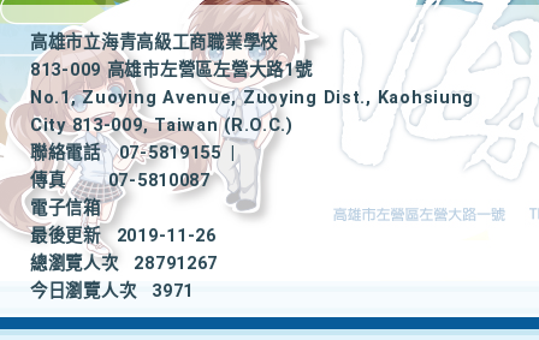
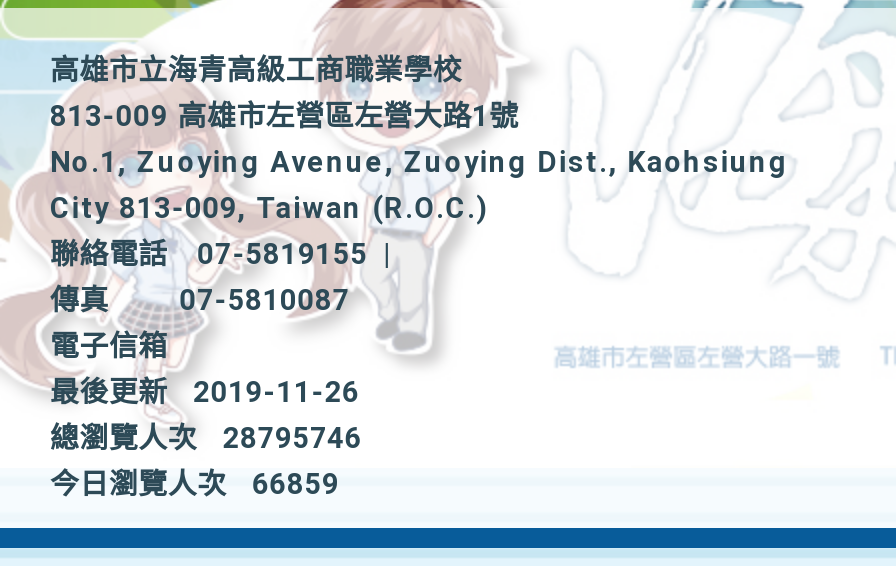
[30,253,218,274] 總瀏覽人次 28791267 -> [50,422,362,456] 總瀏覽人次 28795746
[30,281,194,302] 今日瀏覽人次 3971 -> [50,468,339,502] 今日瀏覽人次 66859

